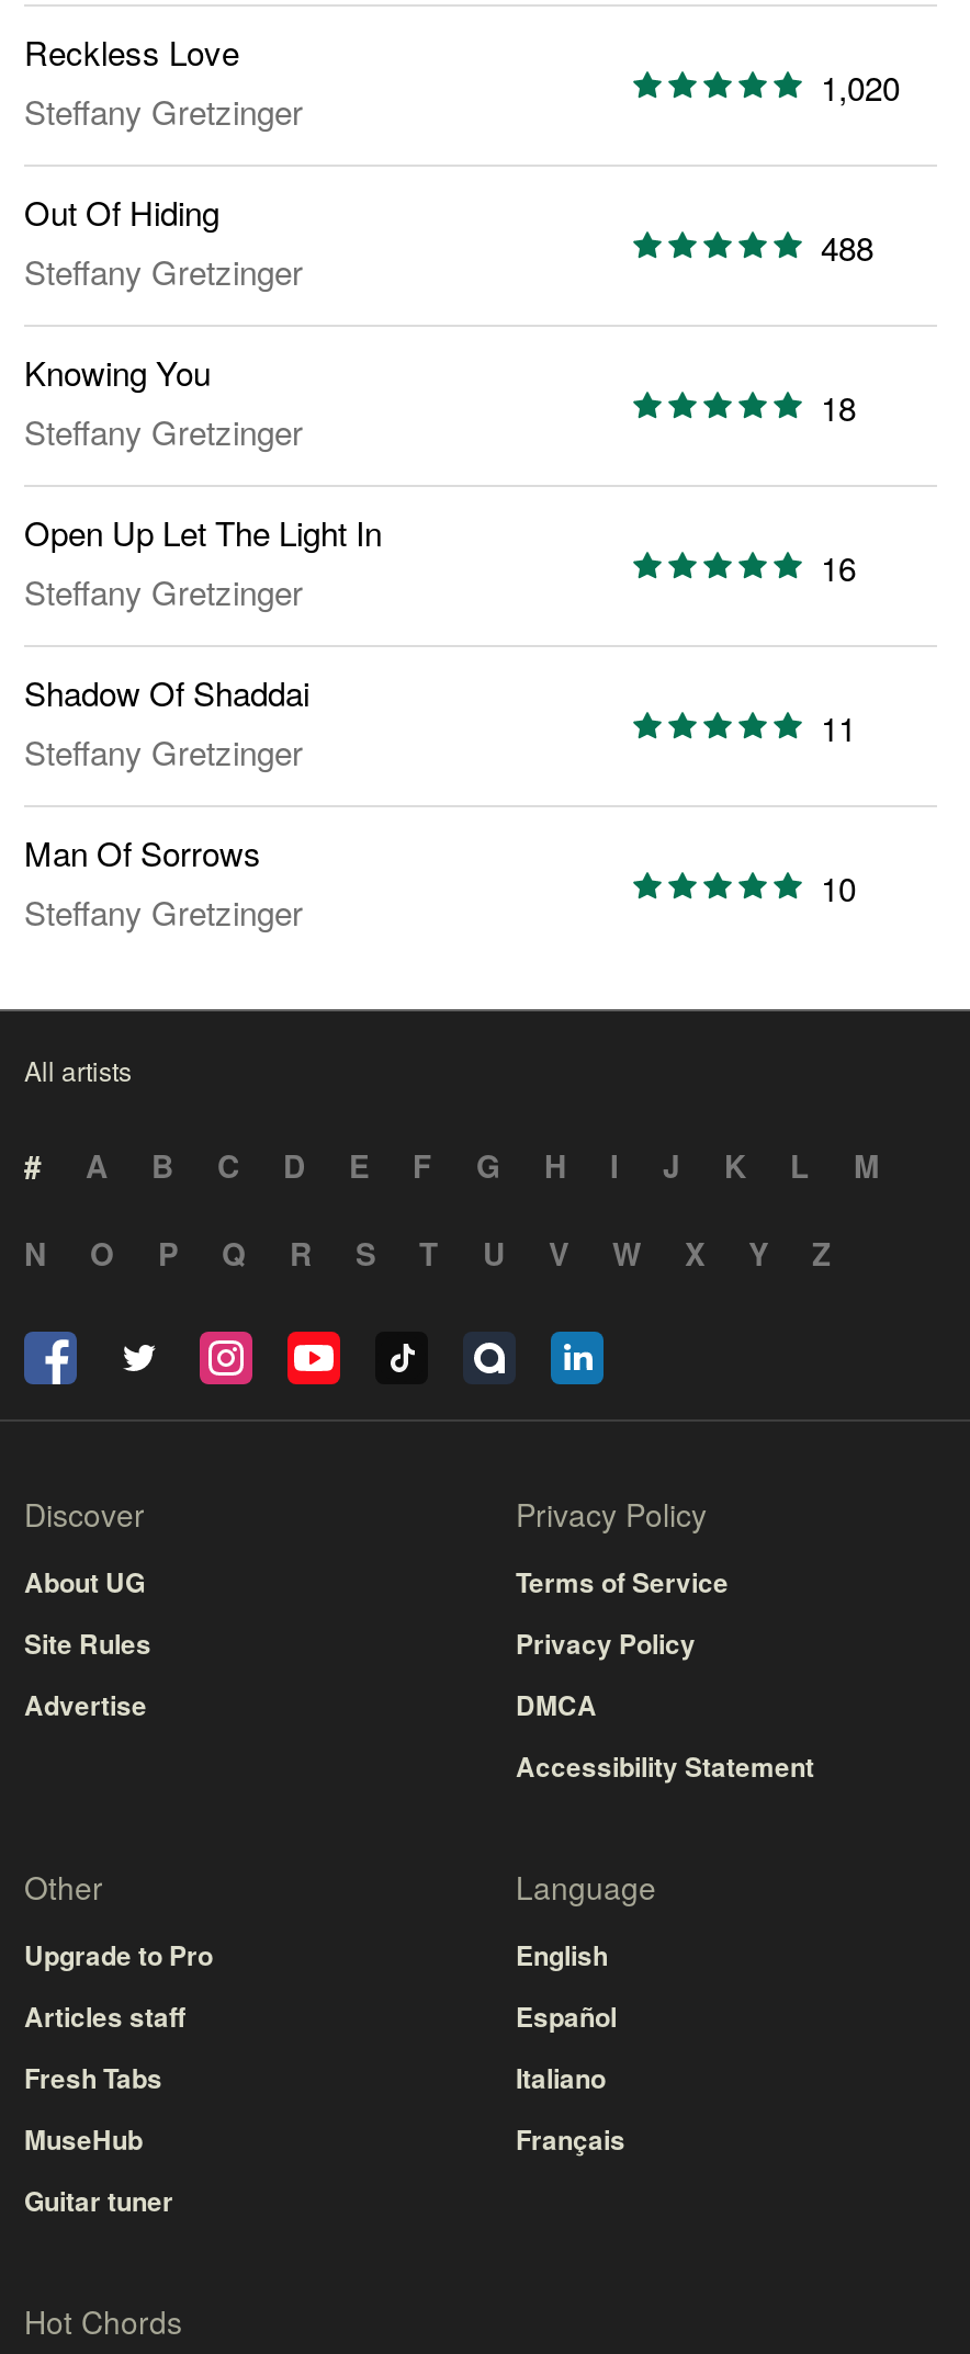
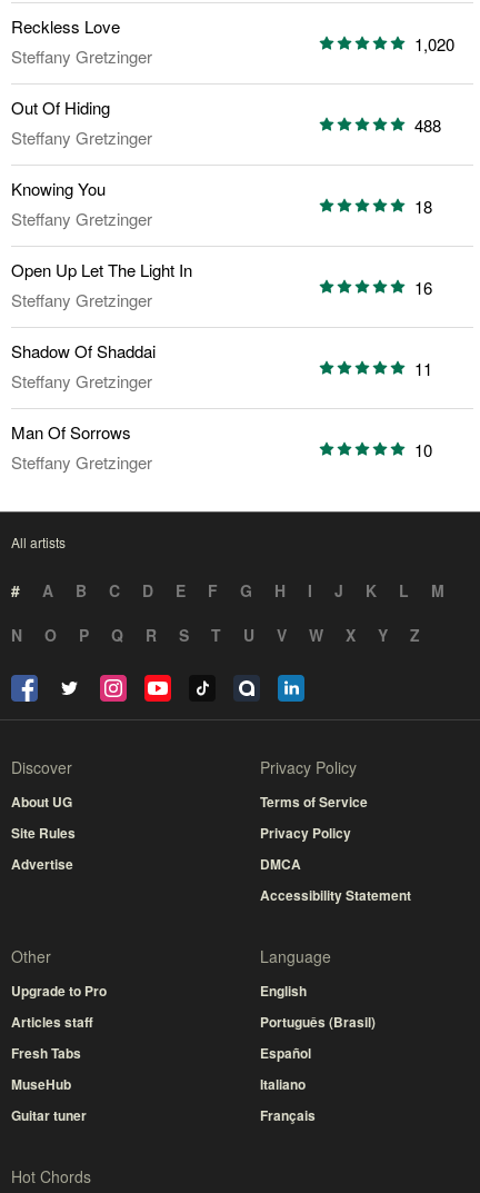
moved [516,1997,625,2159] -> [260,1043,316,1125]: Español | Italiano | Français
none -> [260,1012,376,1032] Português (Brasil)

